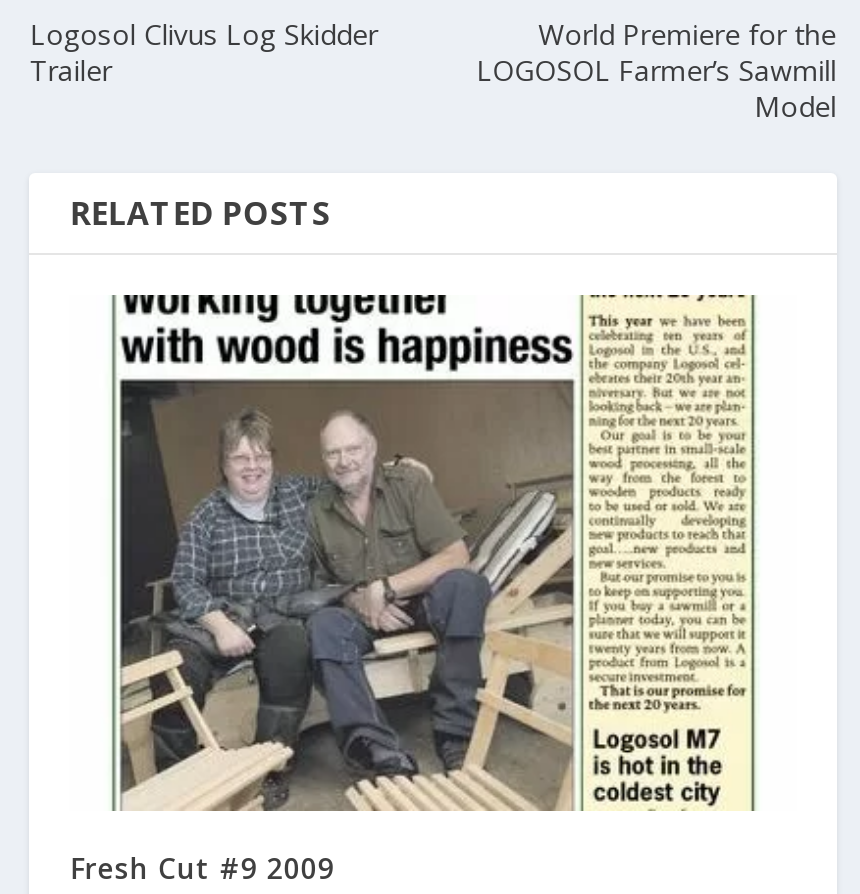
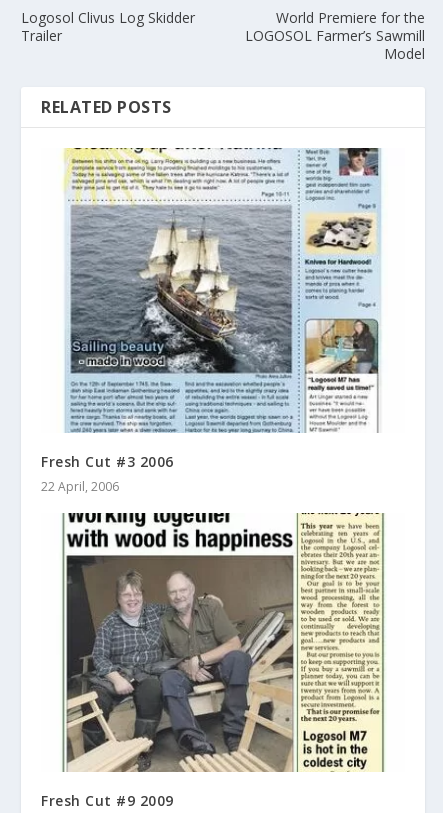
none -> [41,147,381,495] [image] | Fresh Cut #3 2006 | 22 April, 2006

